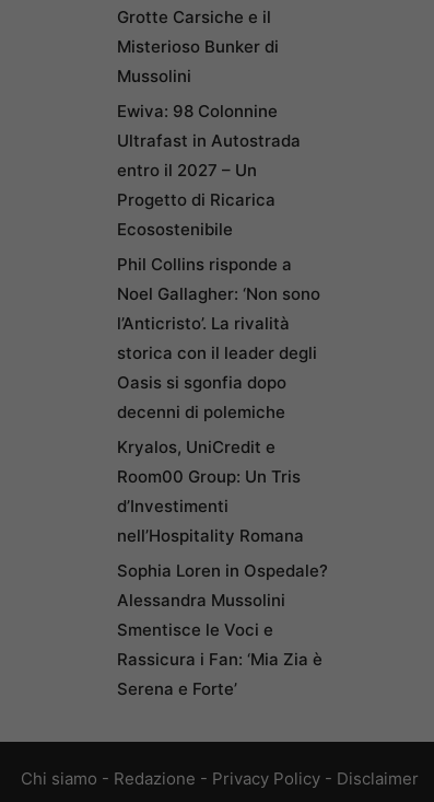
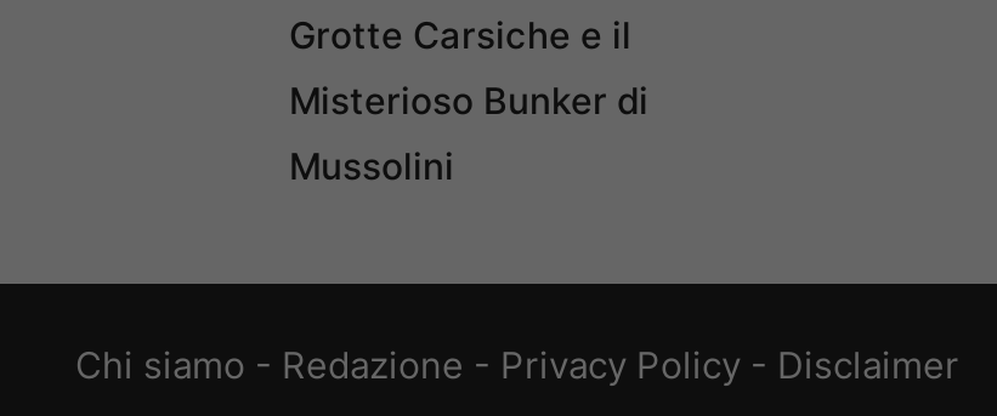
[117,101,328,700] Ewiva: 98 Colonnine | Ultrafast in Autostrada | entro il 2027 – Un | Progetto di Ricarica | Ecosostenibile | Phil Collins risponde a | Noel Gallagher: ‘Non sono | l’Anticristo’. La rivalità | storica con il leader degli | Oasis si sgonfia dopo | decenni di polemiche | Kryalos, UniCredit e | Room00 Group: Un Tris | d’Investimenti | nell’Hospitality Romana | Sophia Loren in Ospedale? | Alessandra Mussolini | Smentisce le Voci e | Rassicura i Fan: ‘Mia Zia è | Serena e Forte’ -> none

